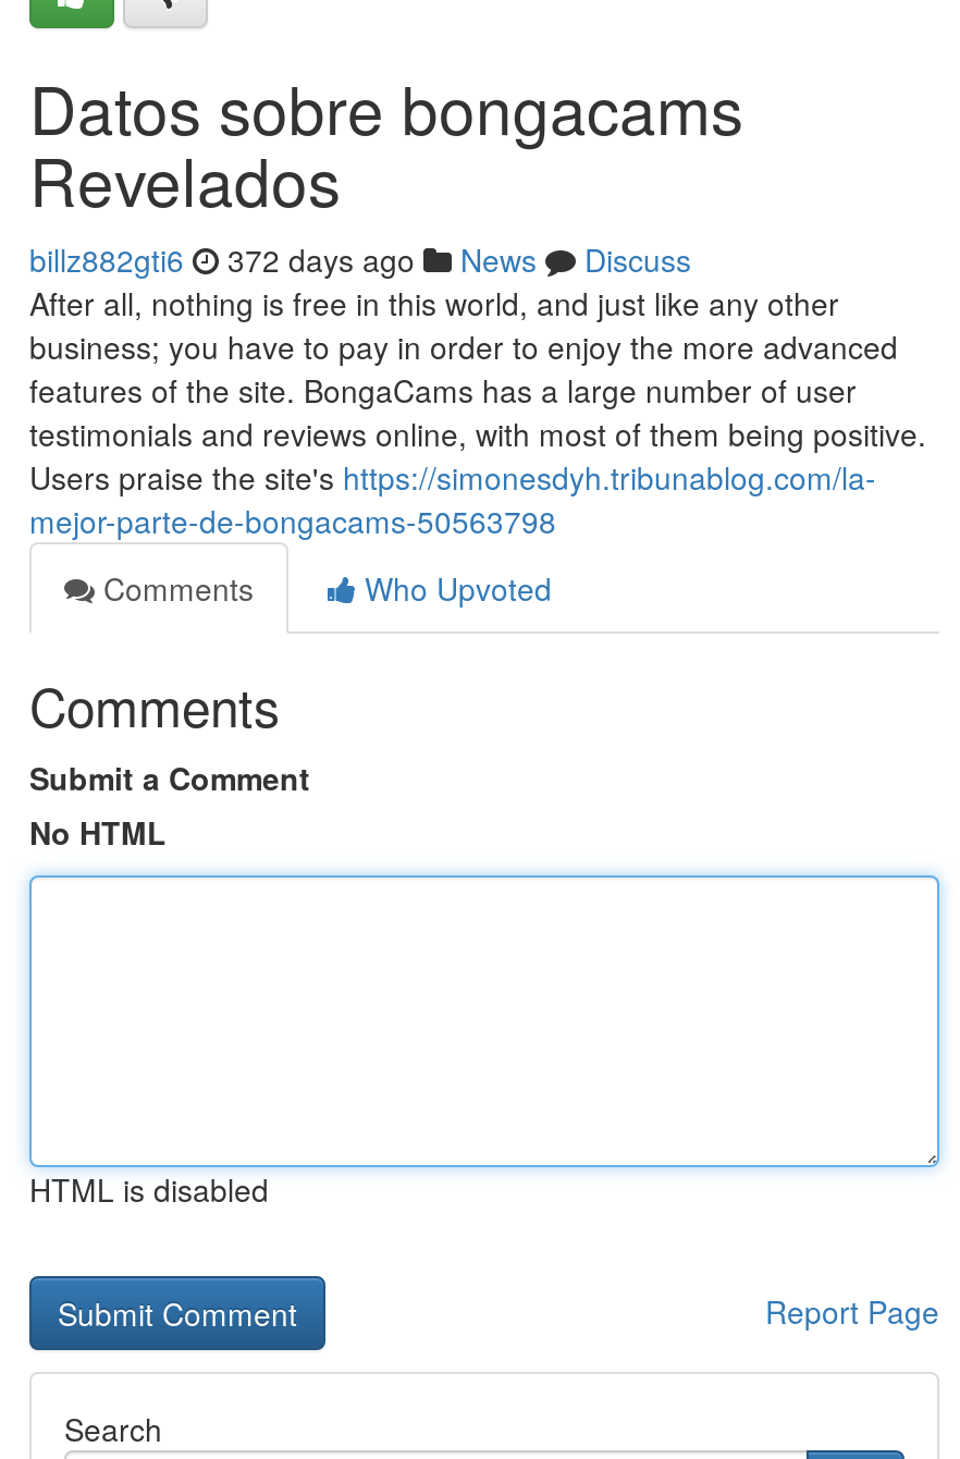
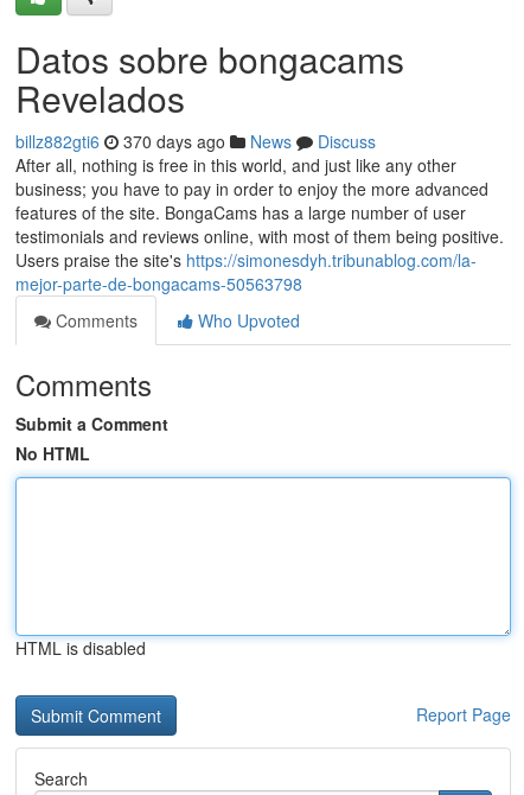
[29,237,691,281] billz882gti6 372 days ago News Discuss -> [15,129,376,153] billz882gti6 370 days ago News Discuss

